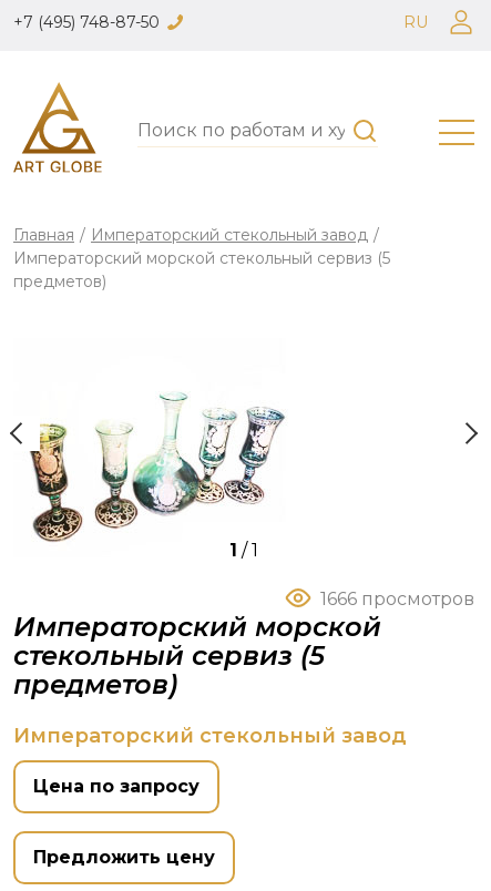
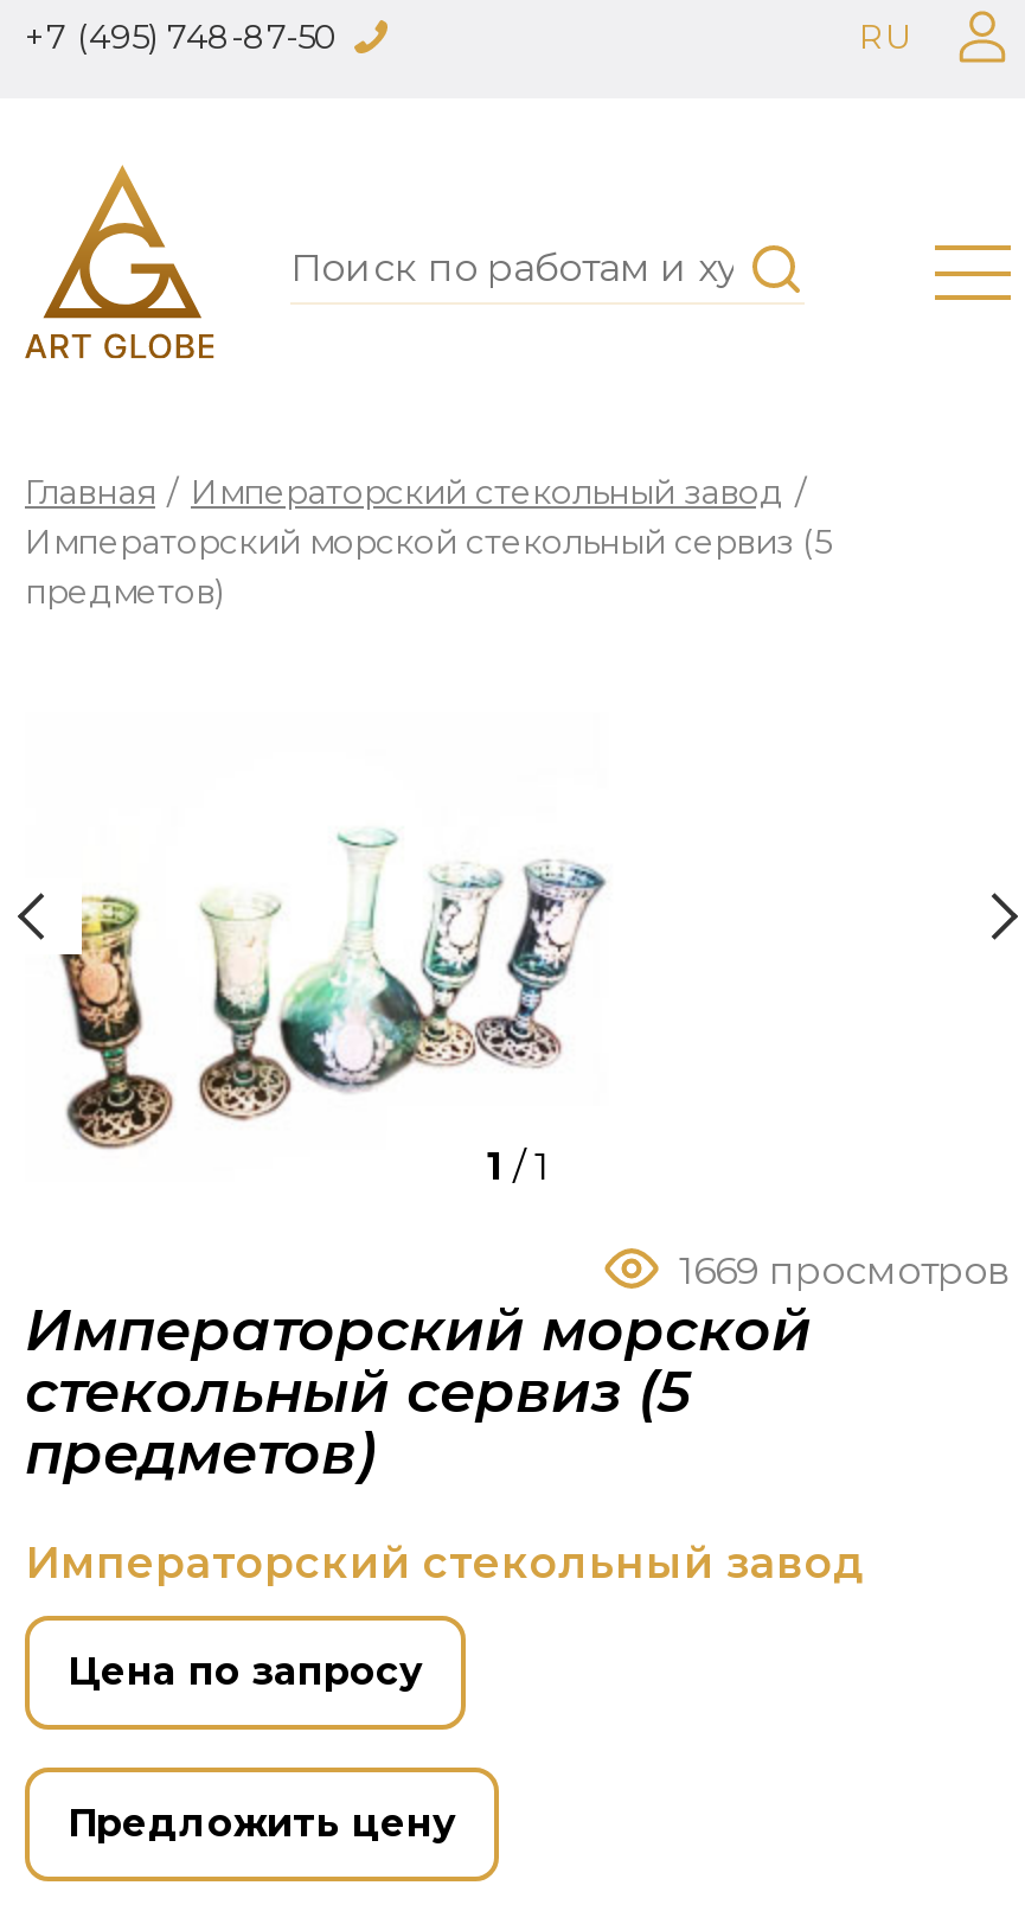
[320,589,474,610] 1666 просмотров -> [679,1249,1011,1294] 1669 просмотров

